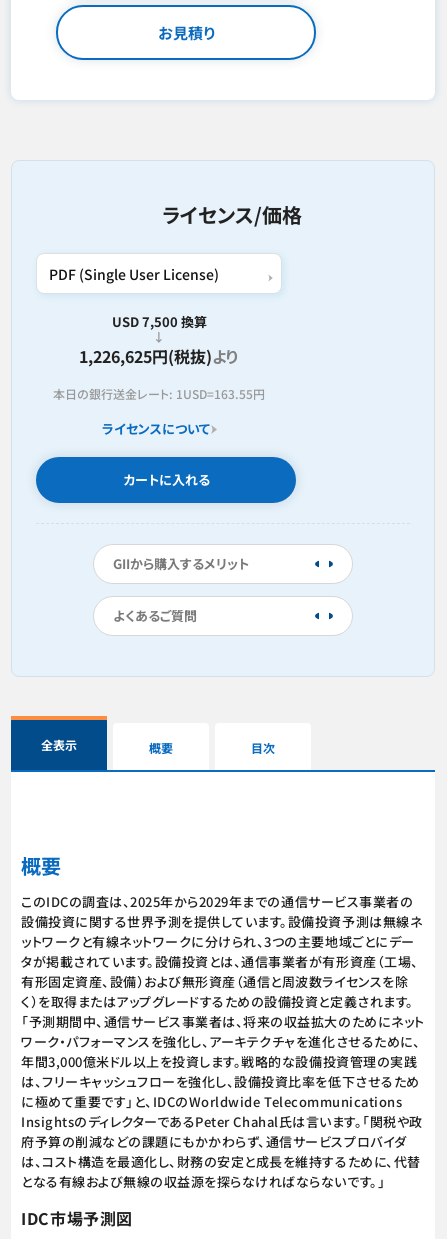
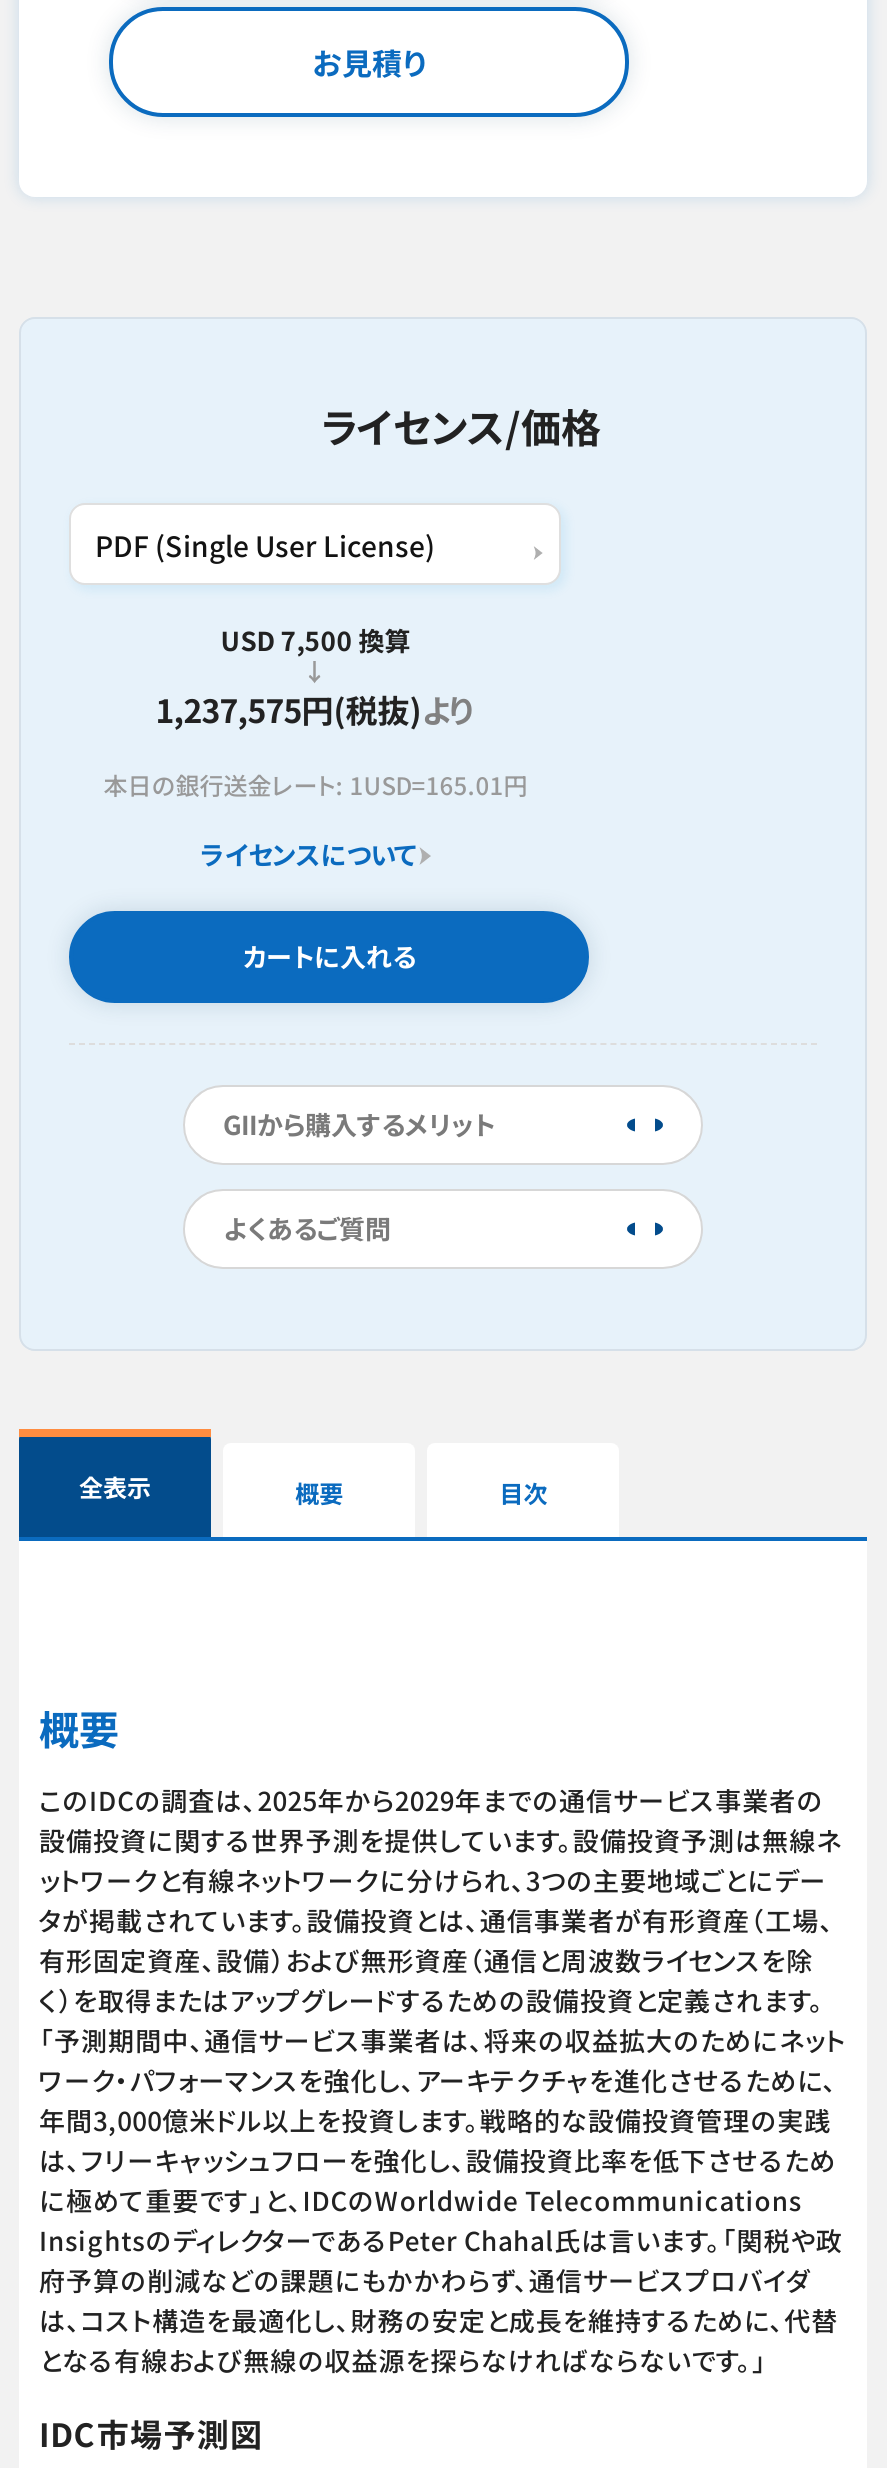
[79,344,239,368] 1,226,625円(税抜)より -> [155,685,475,733] 1,237,575円(税抜)より
[53,385,265,402] 本日の銀行送金レート: 1USD=163.55円 -> [103,767,527,801] 本日の銀行送金レート: 1USD=165.01円

